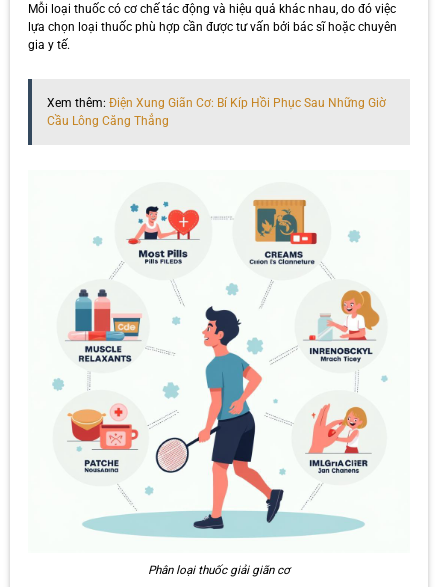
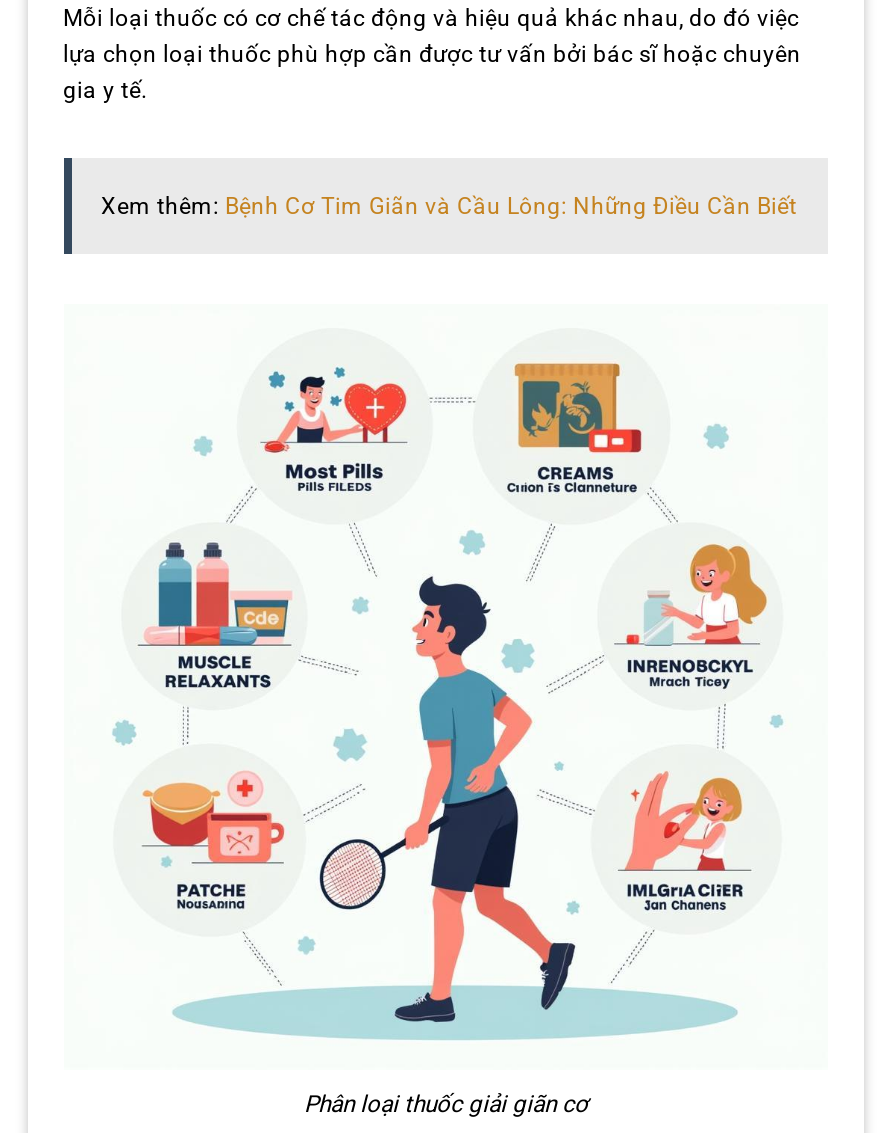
[46,96,385,128] Xem thêm: Điện Xung Giãn Cơ: Bí Kíp Hồi Phục Sau Những Giờ | Cầu Lông Căng Thẳng -> [101,193,797,221] Xem thêm: Bệnh Cơ Tim Giãn và Cầu Lông: Những Điều Cần Biết

